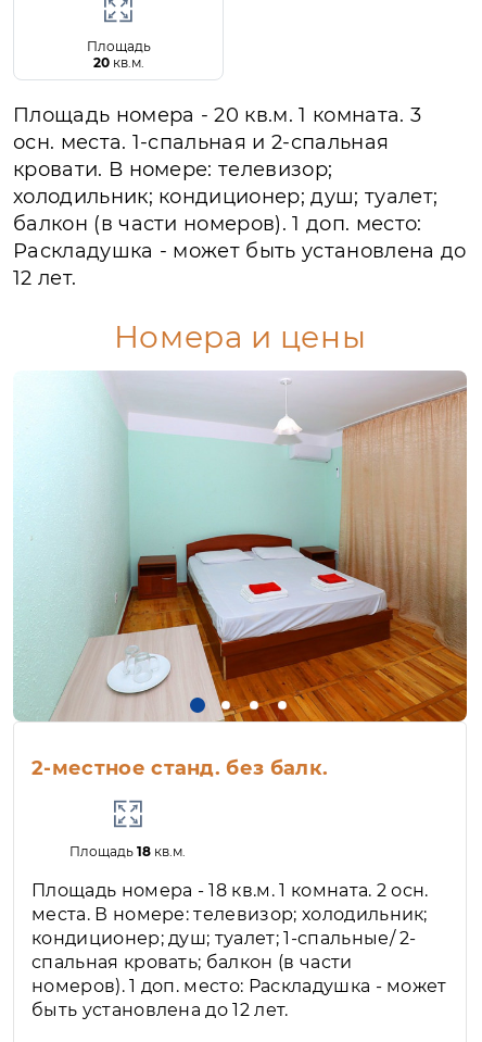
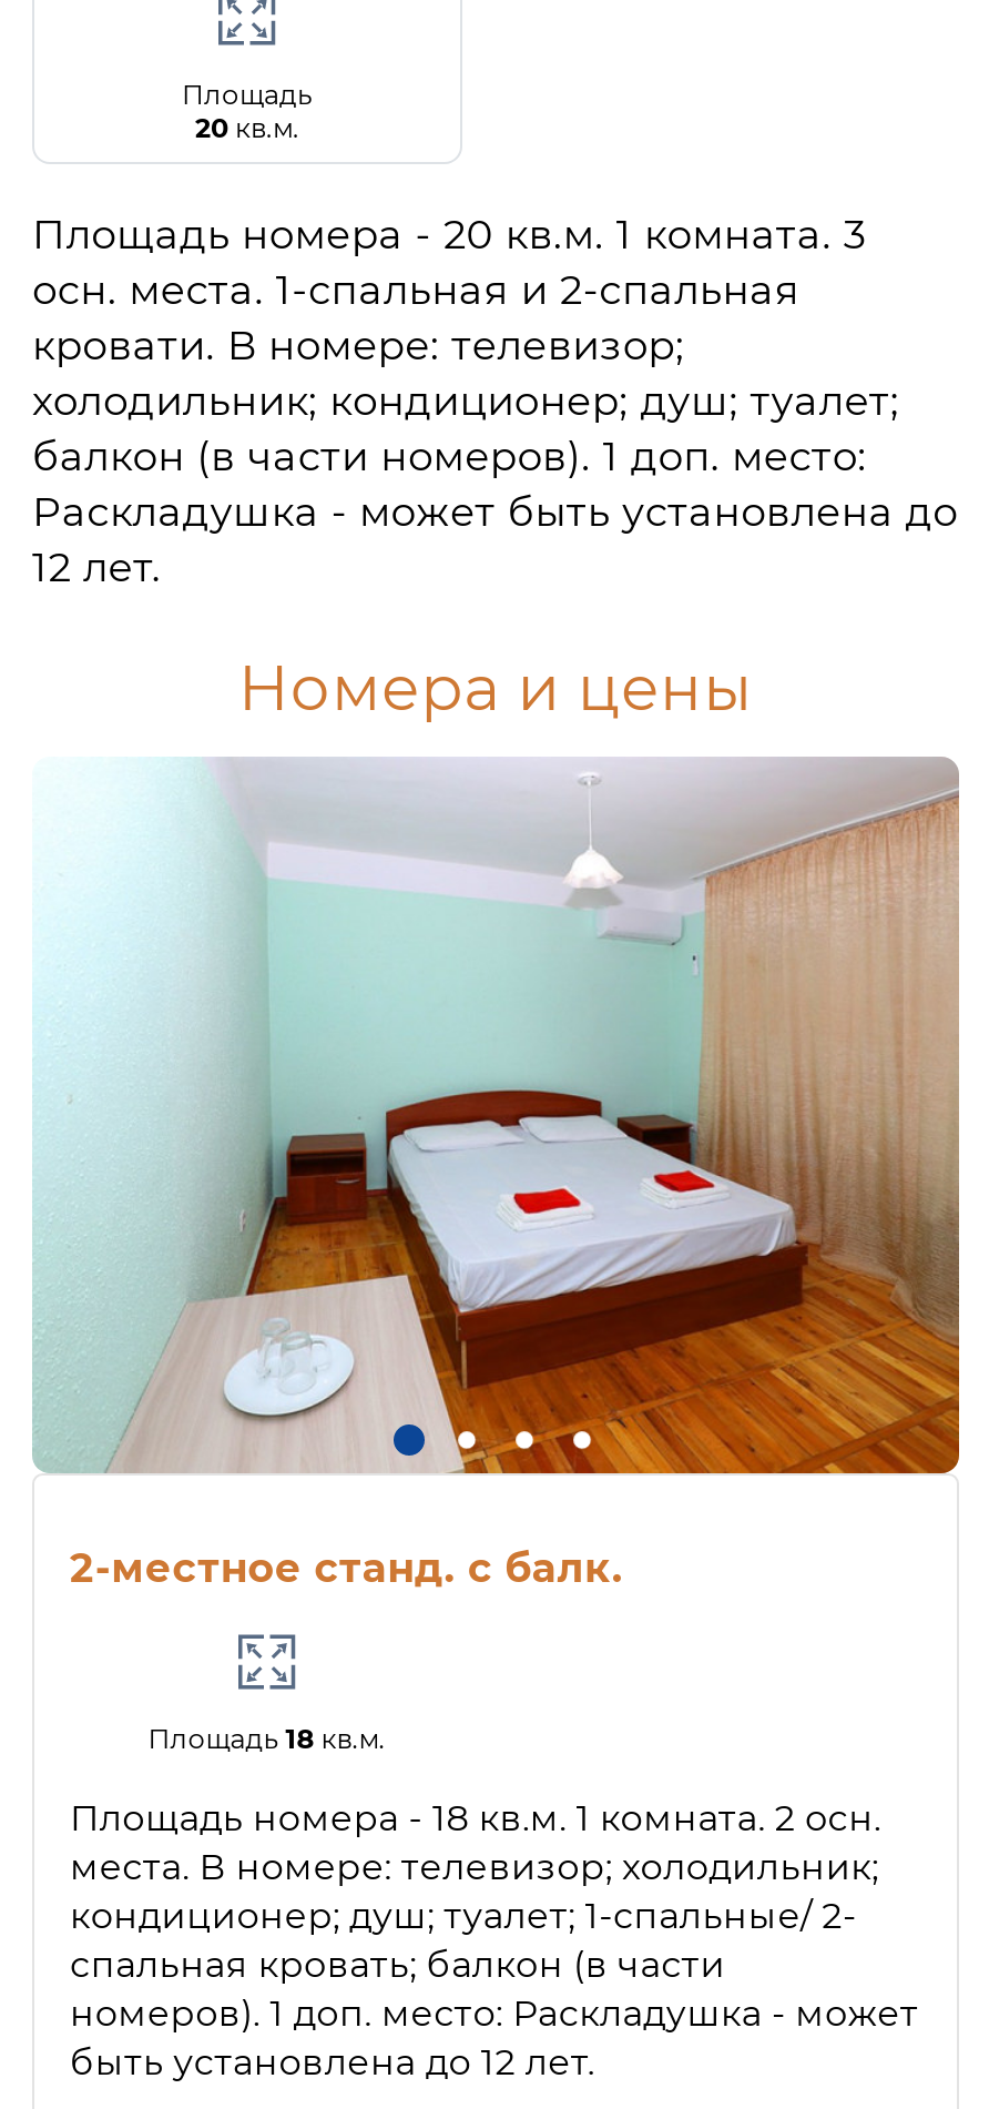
[31,756,328,780] 2-местное станд. без балк. -> [70,1544,624,1593] 2-местное станд. с балк.

